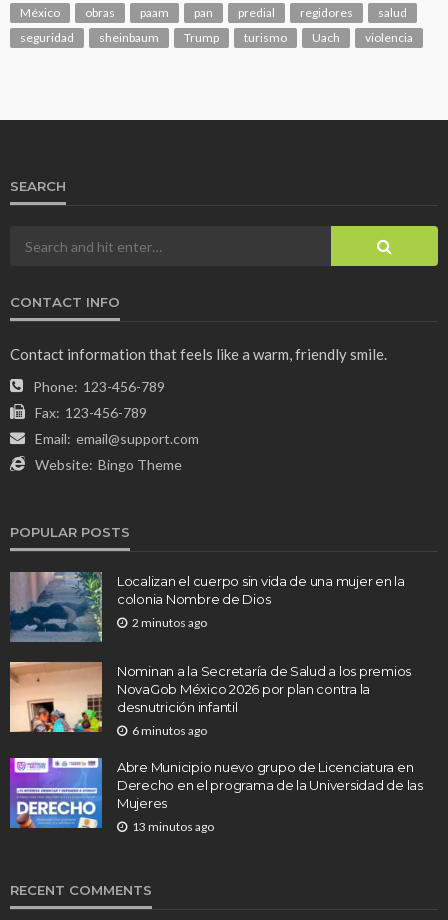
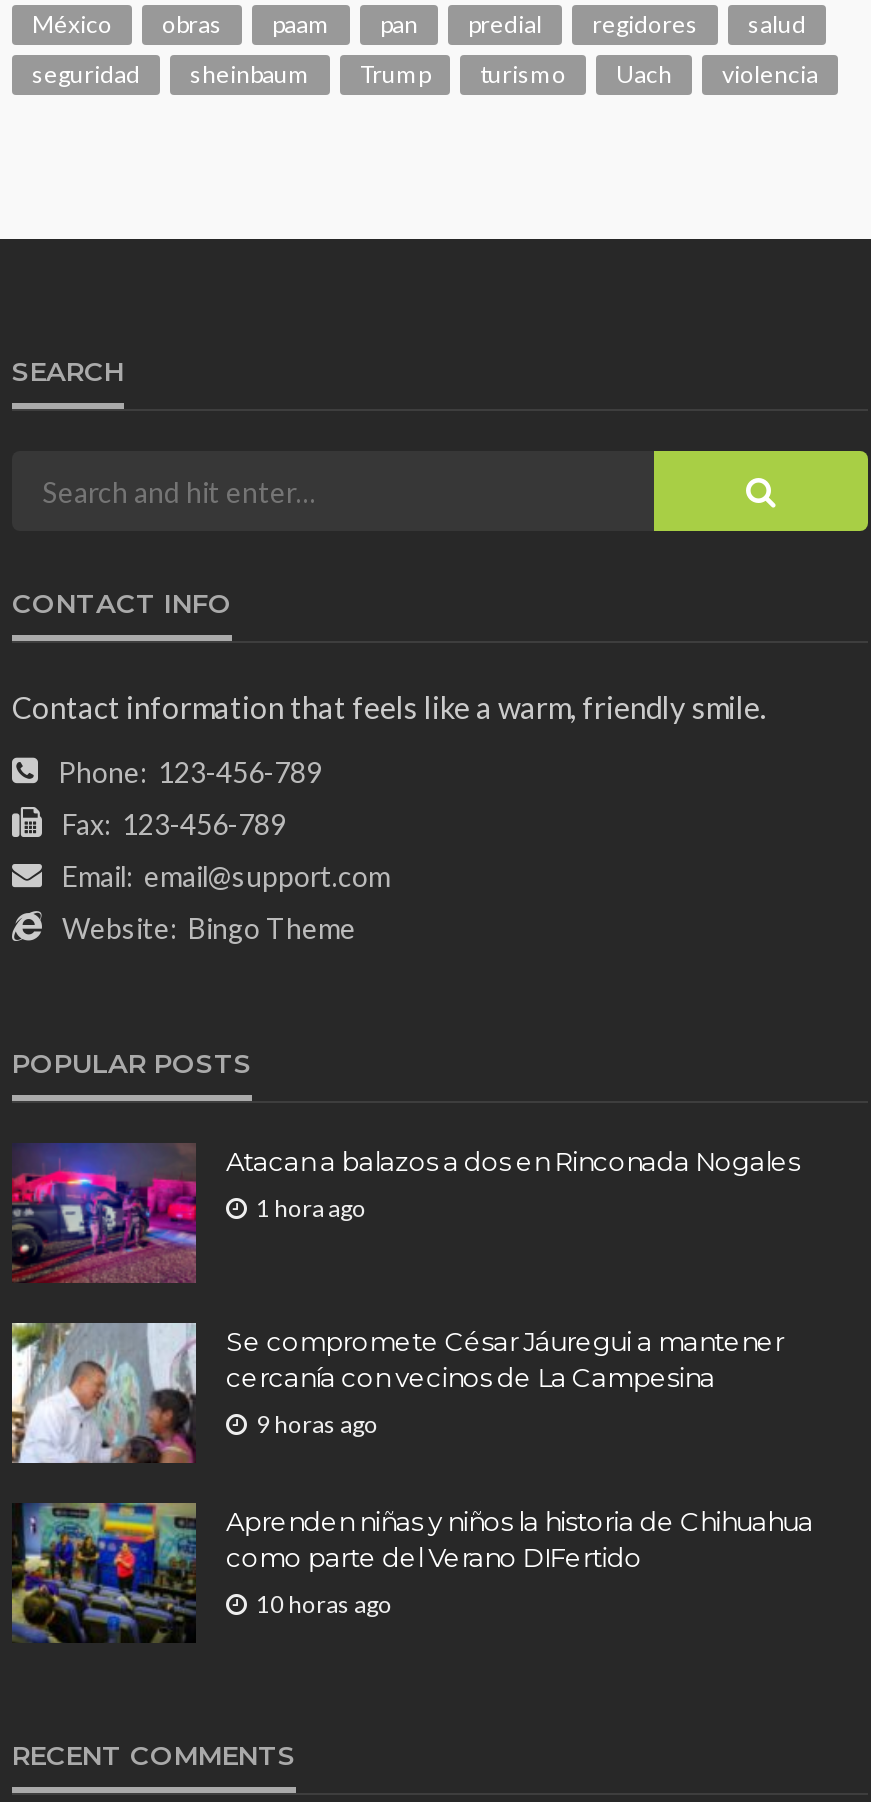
[9,571,405,643] [image] | Localizan el cuerpo sin vida de una mujer en la | colonia Nombre de Dios -> [10,1143,800,1283] [image] | Atacan a balazos a dos en Rinconada Nogales
[132,615,207,630] 2 minutos ago -> [256,1194,366,1224] 1 hora ago
[9,661,411,733] [image] | Nominan a la Secretaría de Salud a los premios | NovaGob México 2026 por plan contra la | desnutrición infantil -> [10,1321,784,1465] [image] | Se compromete César Jáuregui a mantener | cercanía con vecinos de La Campesina
[132,723,207,738] 6 minutos ago -> [256,1410,378,1440] 9 horas ago
[9,757,423,829] [image] | Abre Municipio nuevo grupo de Licenciatura en | Derecho en el programa de la Universidad de las | Mujeres -> [10,1501,814,1643] [image] | Aprenden niñas y niños la historia de Chihuahua | como parte del Verano DIFertido
[132,819,214,834] 13 minutos ago -> [256,1590,392,1620] 10 horas ago

